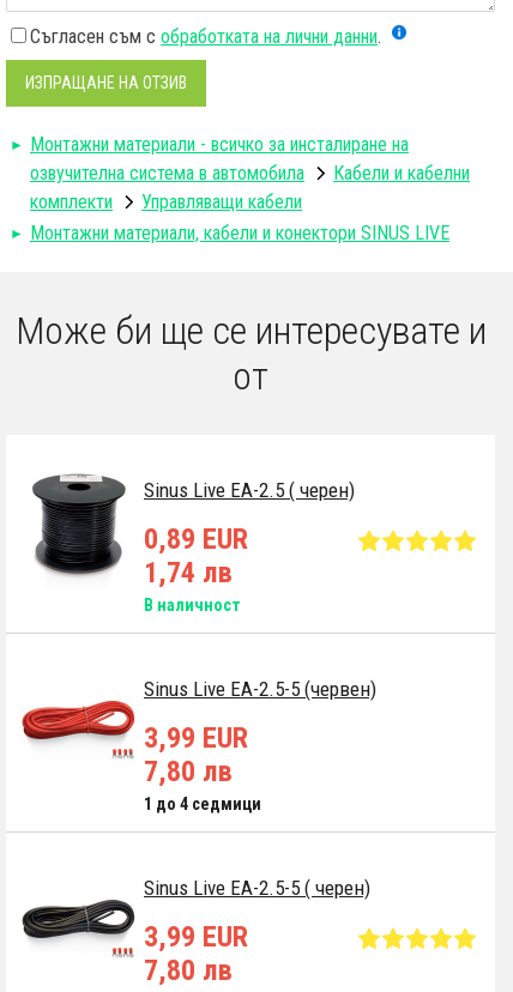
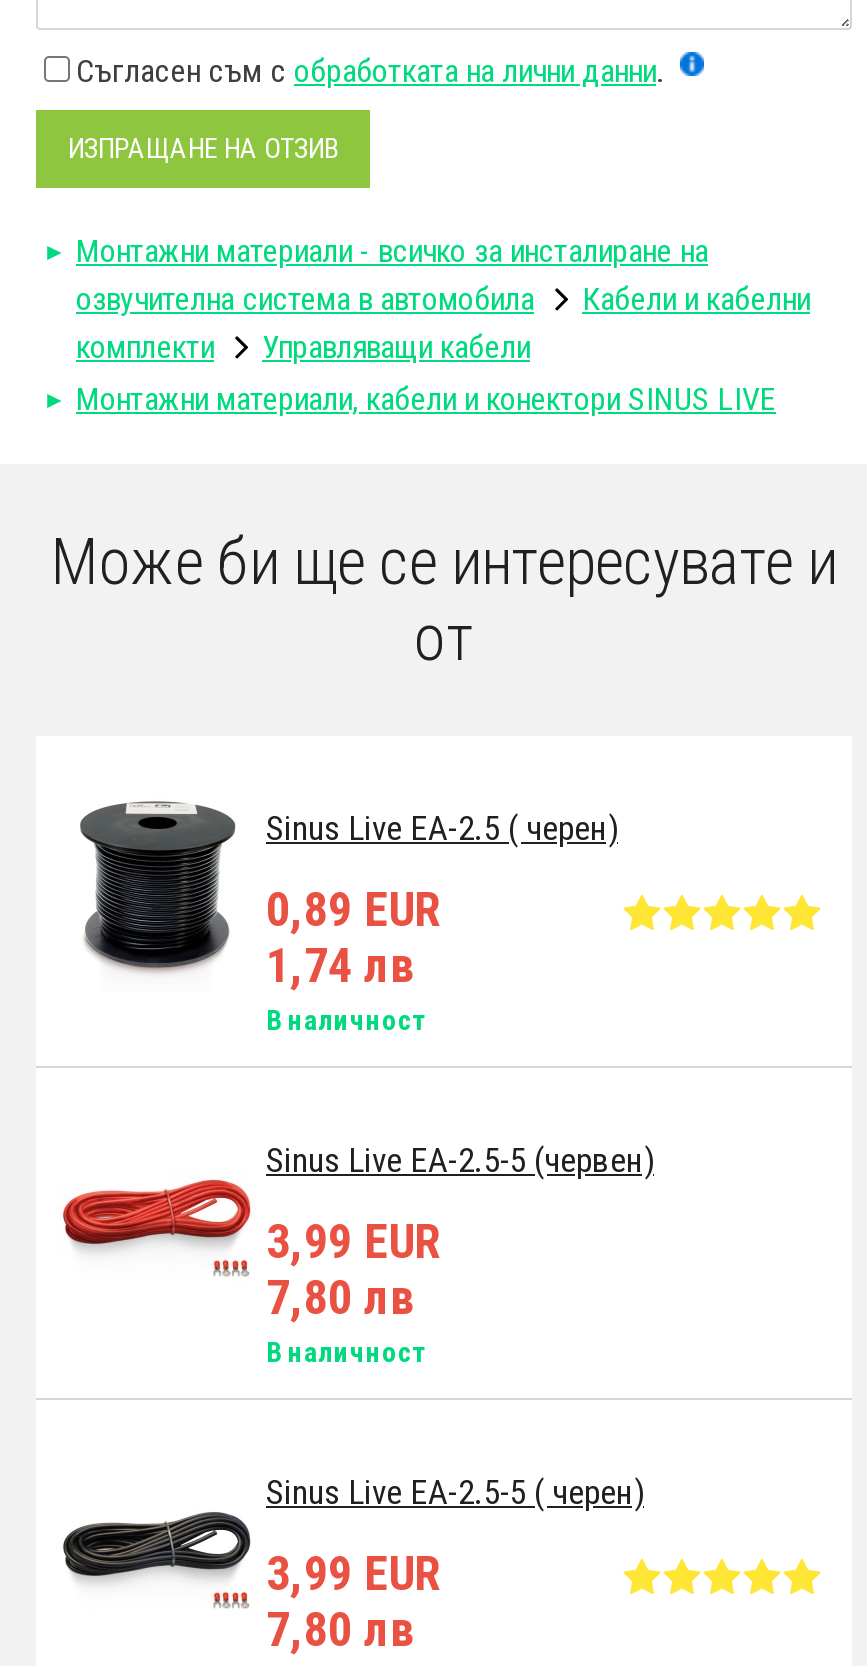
[144,795,261,814] 1 до 4 седмици -> [266,1337,428,1369] В наличност

